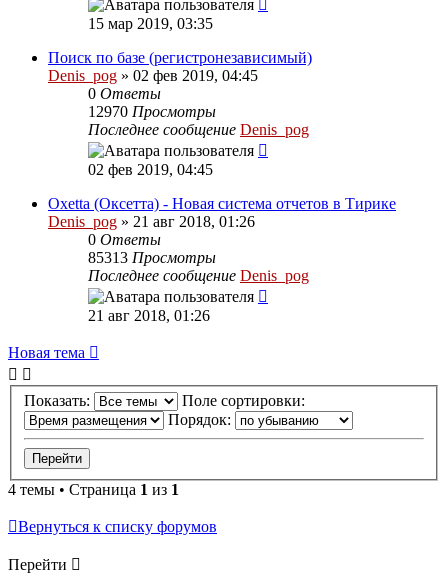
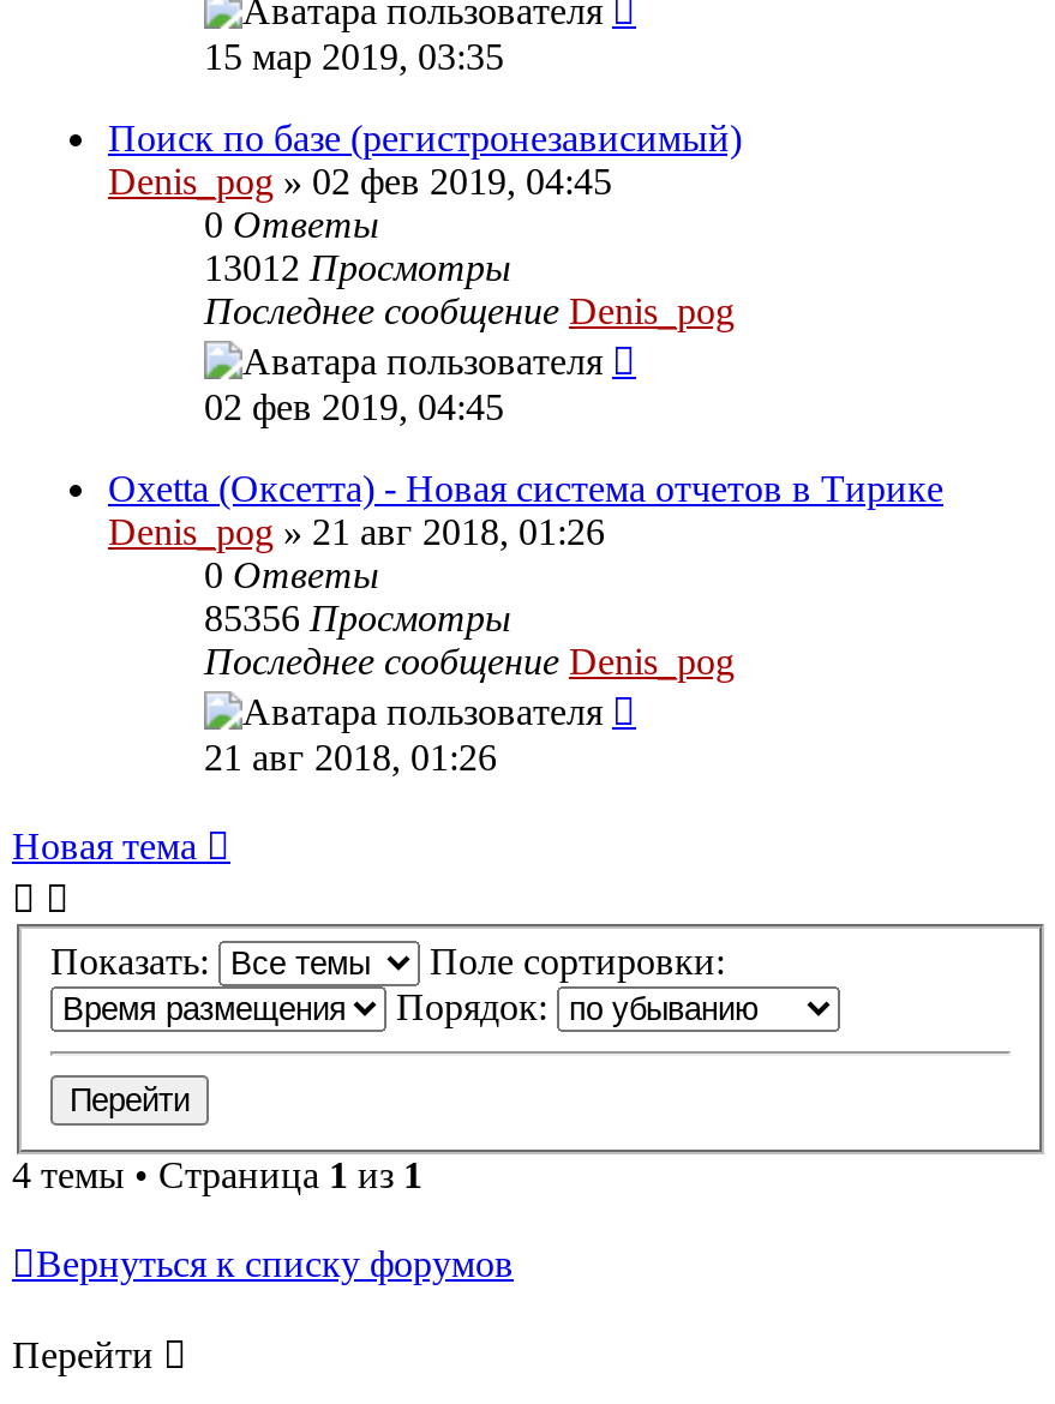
[88,103,216,120] 12970 Просмотры -> [204,246,511,287] 13012 Просмотры
[88,249,216,266] 85313 Просмотры -> [204,597,511,638] 85356 Просмотры

